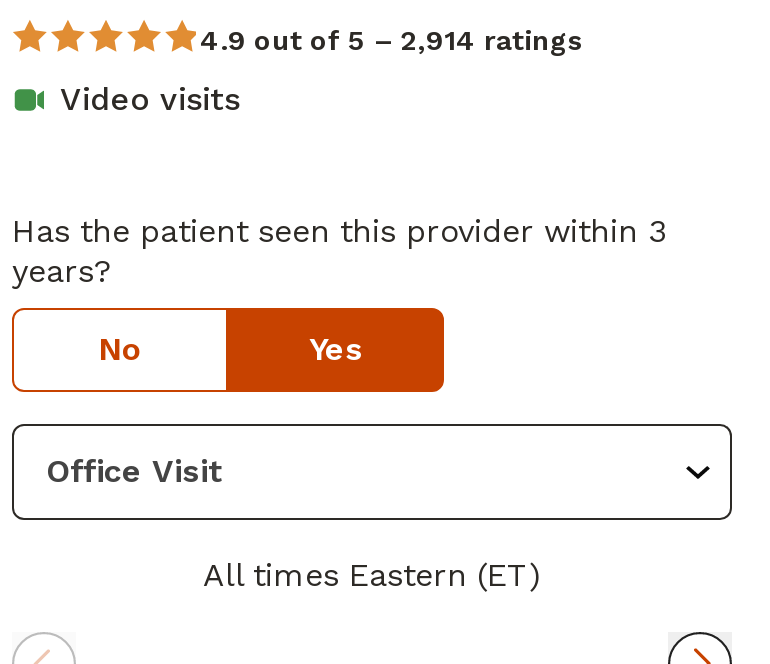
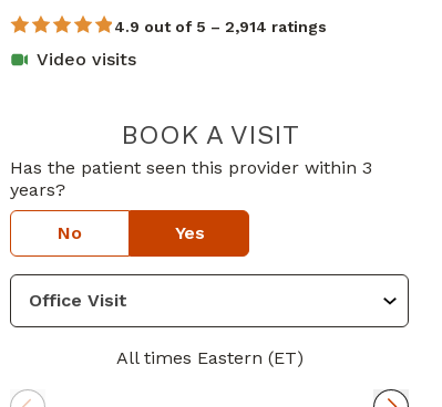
none -> [120,120,299,151] BOOK A VISIT

